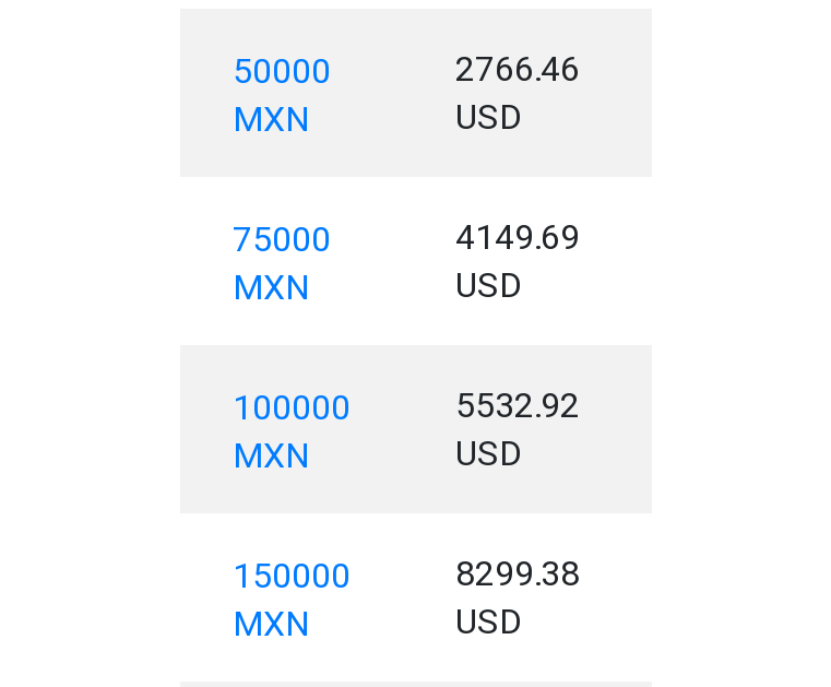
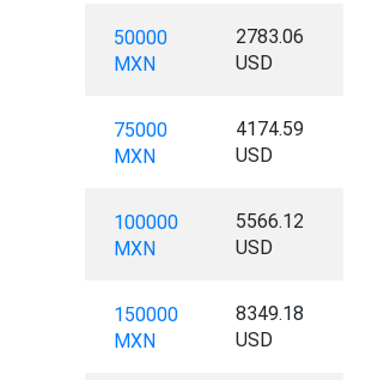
[455,46,580,90] 2766.46 -> [236,24,304,48] 2783.06
[455,214,580,258] 4149.69 -> [236,116,304,140] 4174.59
[455,382,580,426] 5532.92 -> [236,209,304,233] 5566.12
[455,550,580,594] 8299.38 -> [236,301,304,325] 8349.18

